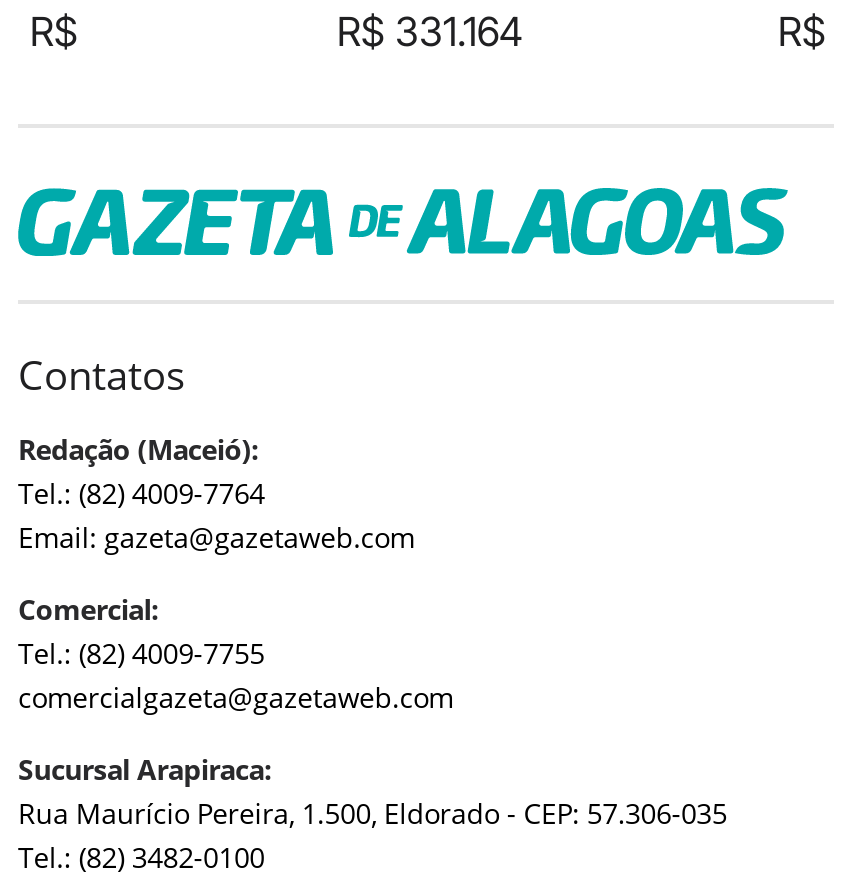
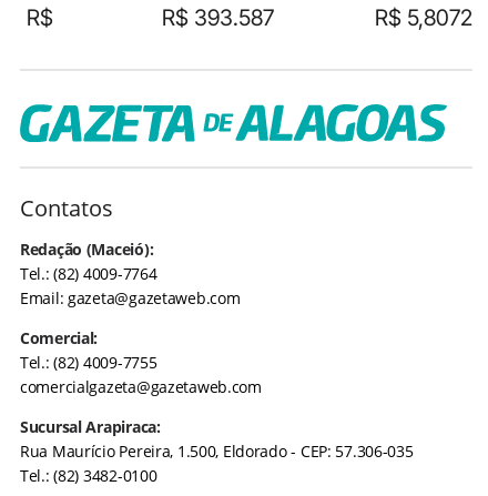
[337,8,523,56] R$ 331.164 -> [161,4,273,31] R$ 393.587
[778,8,826,56] R$ -> [375,4,472,31] R$ 5,8072

